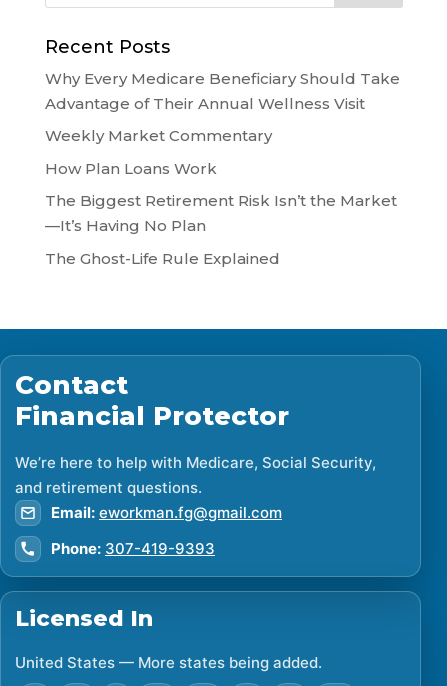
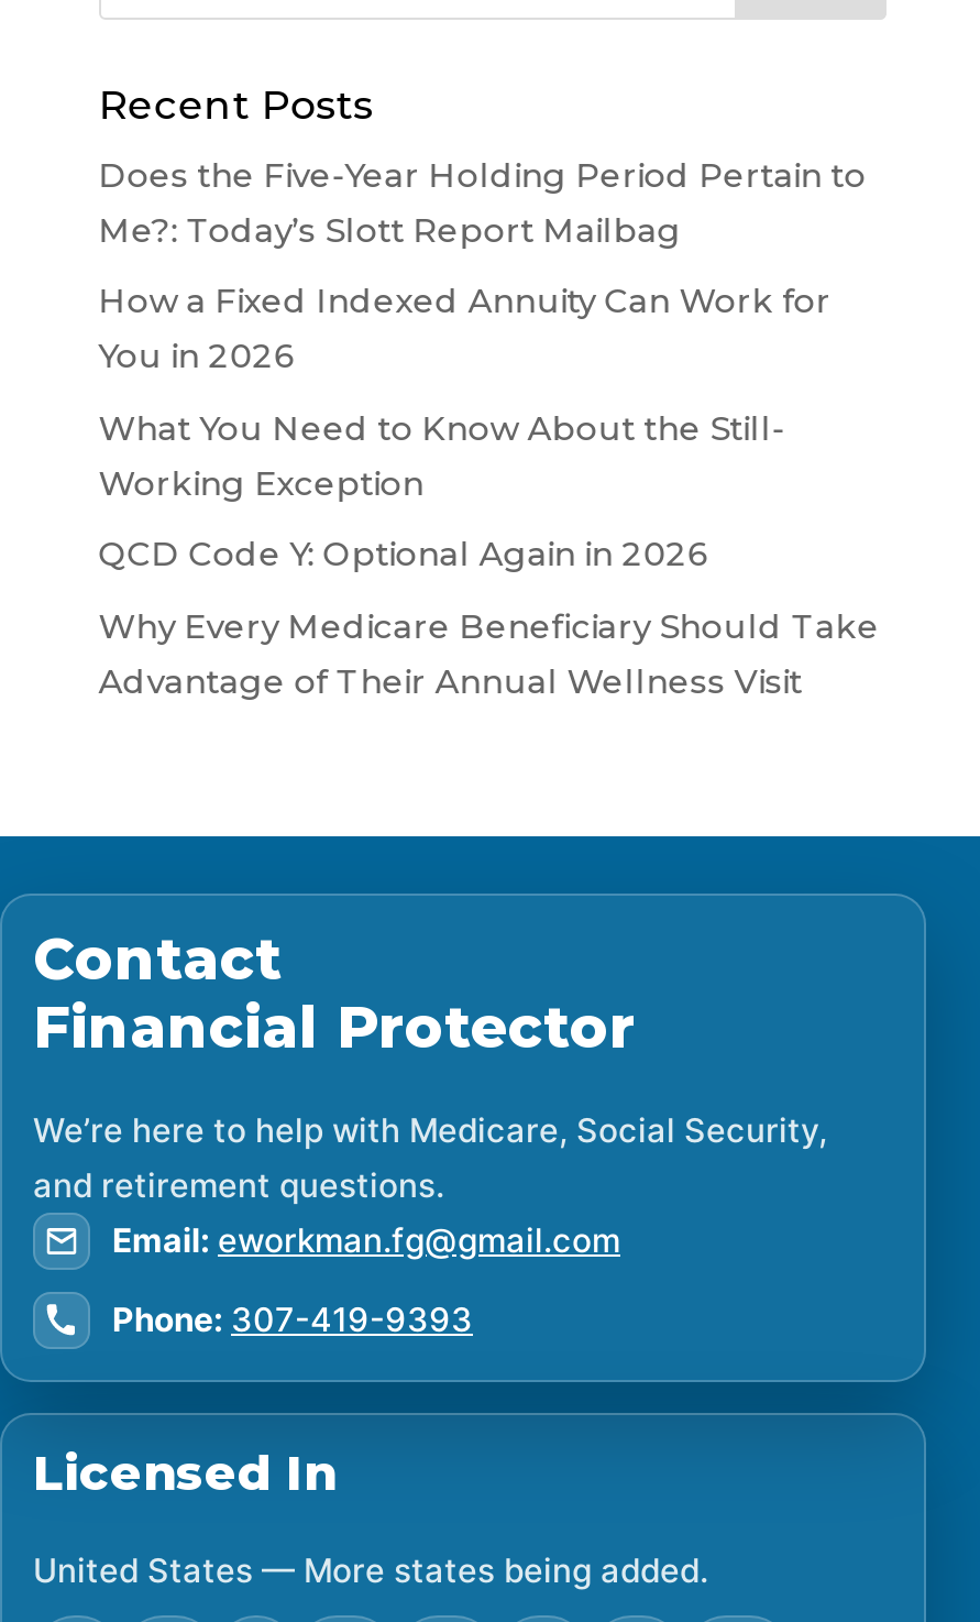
none -> [99,153,866,575] Does the Five-Year Holding Period Pertain to | Me?: Today’s Slott Report Mailbag | How a Fixed Indexed Annuity Can Work for | You in 2026 | What You Need to Know About the Still- | Working Exception | QCD Code Y: Optional Again in 2026
moved [45,69,400,113] -> [99,604,879,701]: Why Every Medicare Beneficiary Should Take | Advantage of Their Annual Wellness Visit
[45,126,397,268] Weekly Market Commentary | How Plan Loans Work | The Biggest Retirement Risk Isn’t the Market | —It’s Having No Plan | The Ghost-Life Rule Explained -> none

